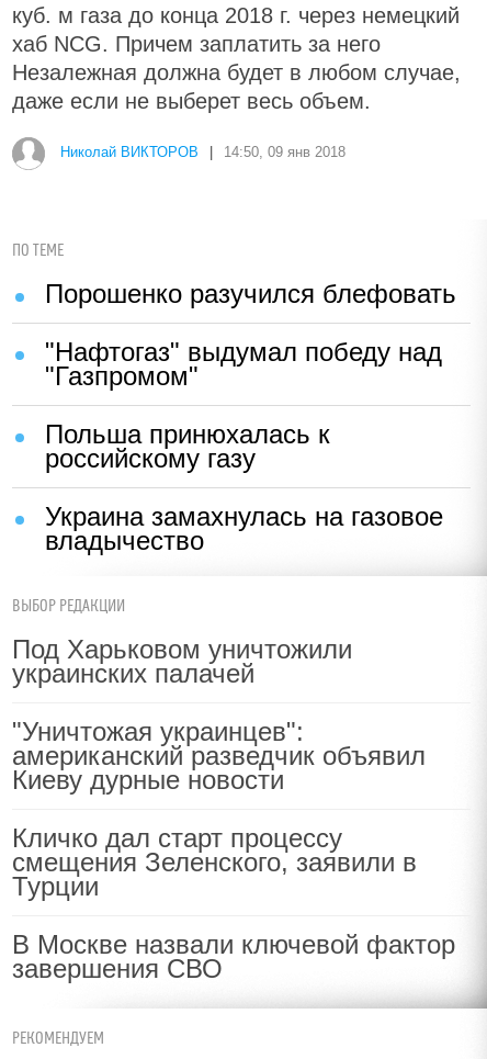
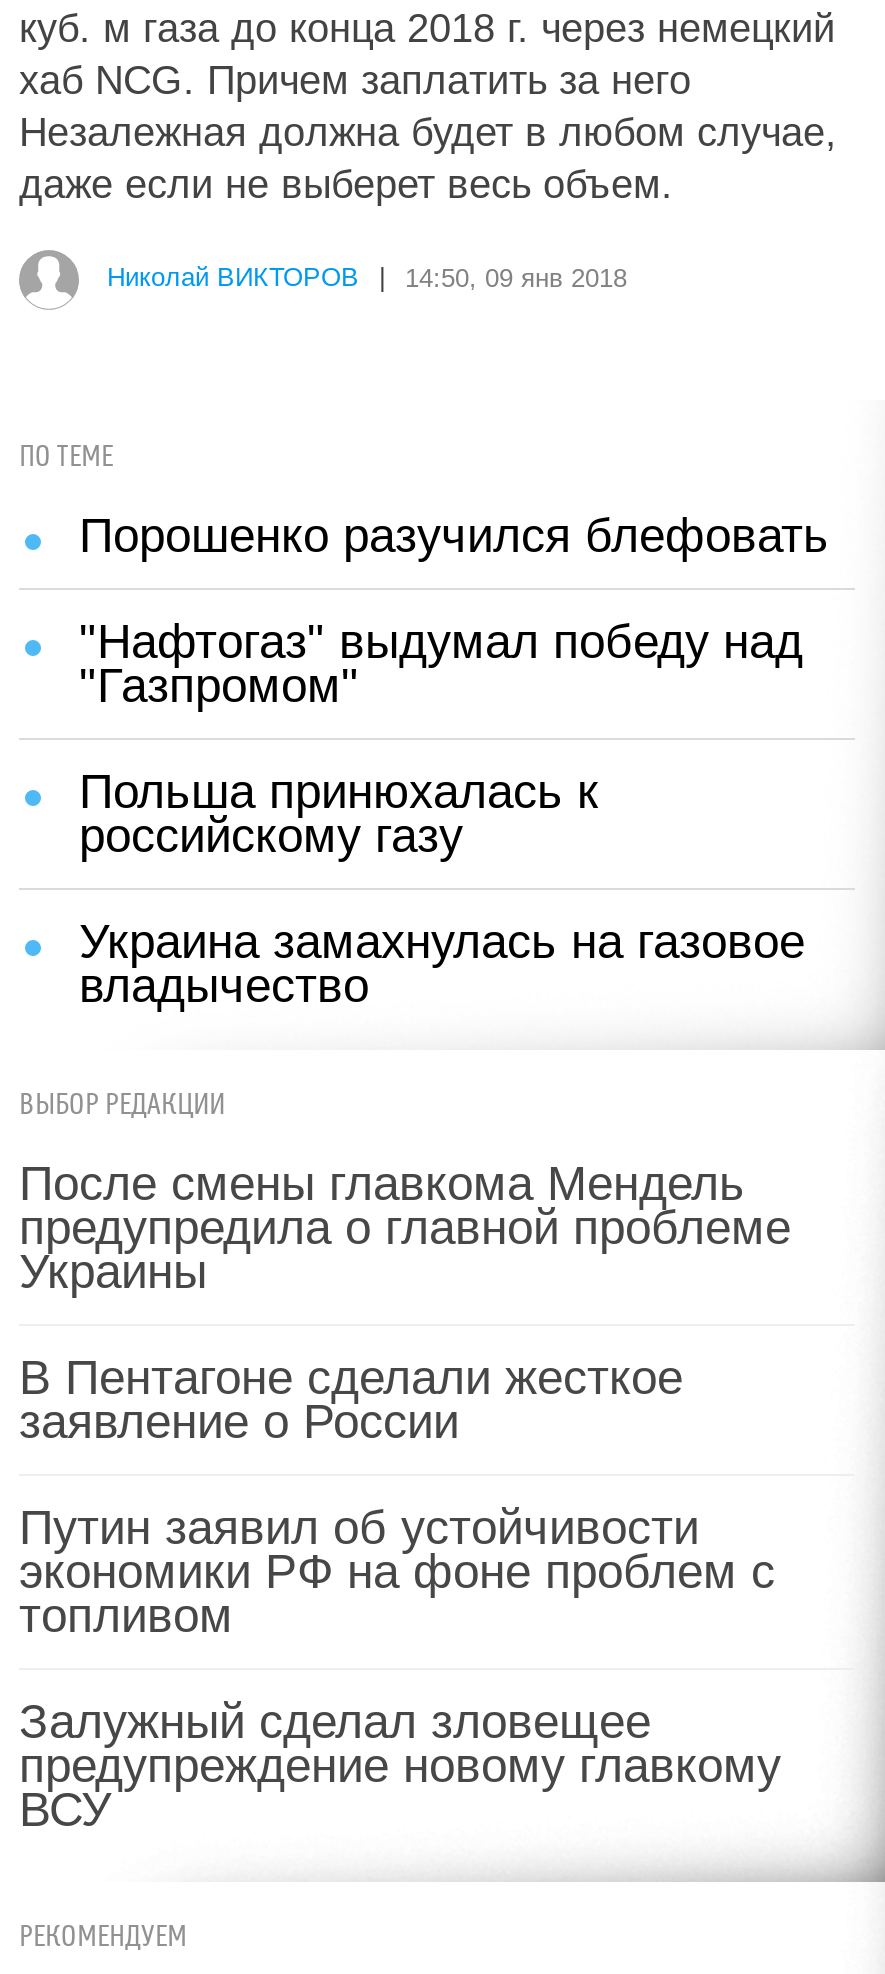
[12,634,352,688] Под Харьковом уничтожили | украинских палачей -> [19,1156,791,1298] После смены главкома Мендель | предупредила о главной проблеме | Украины
[12,717,426,795] "Уничтожая украинцев": | американский разведчик объявил | Киеву дурные новости -> [19,1350,683,1448] В Пентагоне сделали жесткое | заявление о России
[12,823,417,901] Кличко дал старт процессу | смещения Зеленского, заявили в | Турции -> [19,1500,775,1642] Путин заявил об устойчивости | экономики РФ на фоне проблем с | топливом
[12,930,455,983] В Москве назвали ключевой фактор | завершения СВО -> [19,1694,781,1836] Залужный сделал зловещее | предупреждение новому главкому | ВСУ

